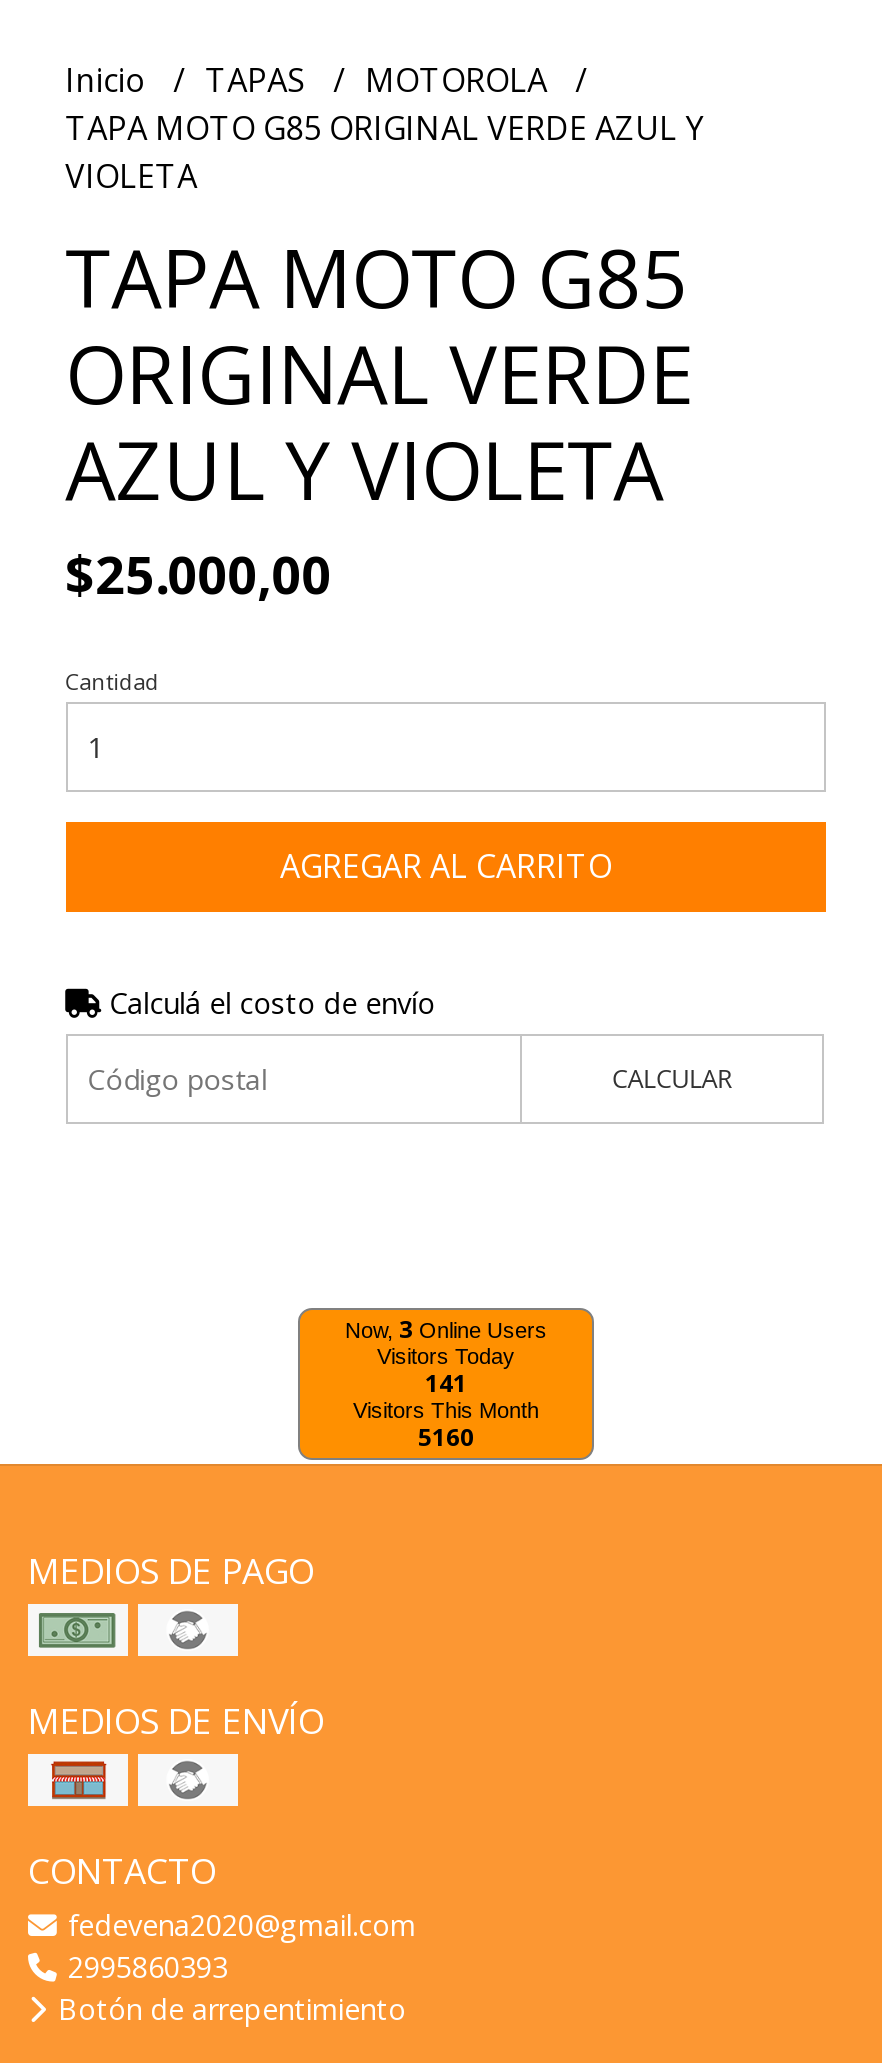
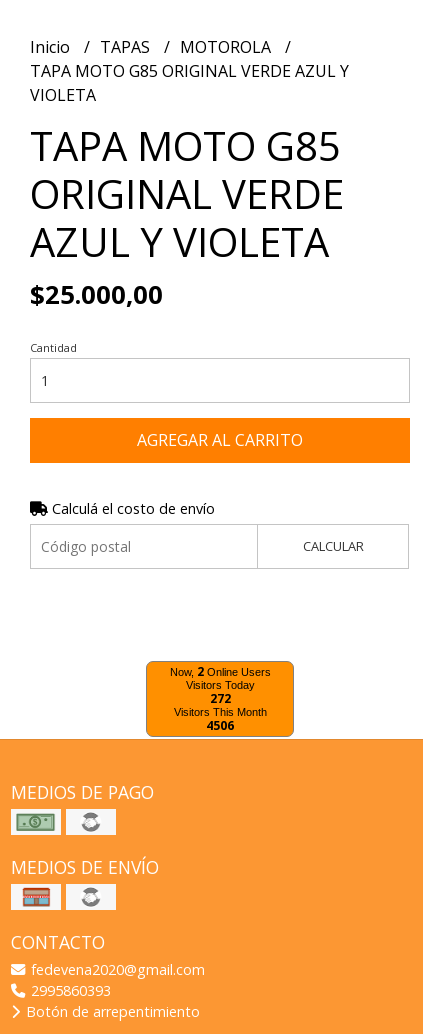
[345,1311,547,1345] Now, 3 Online Users -> [169,663,270,680] Now, 2 Online Users
[425,1365,467,1399] 141 -> [209,690,230,707] 272
[418,1419,474,1453] 5160 -> [206,717,234,734] 4506

